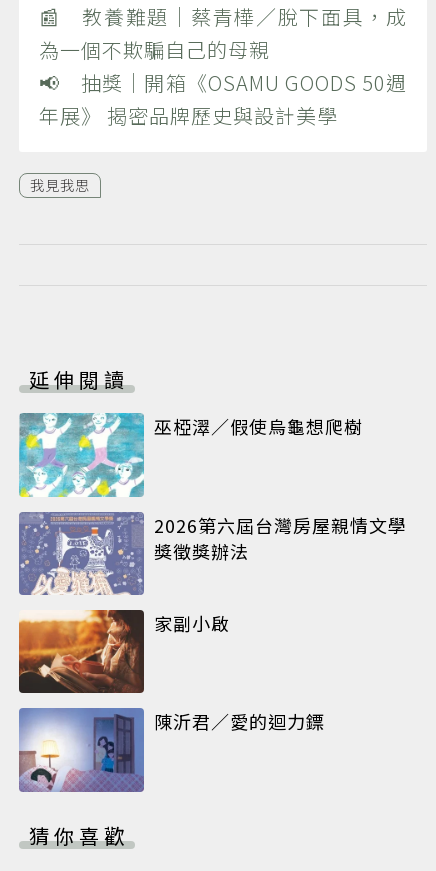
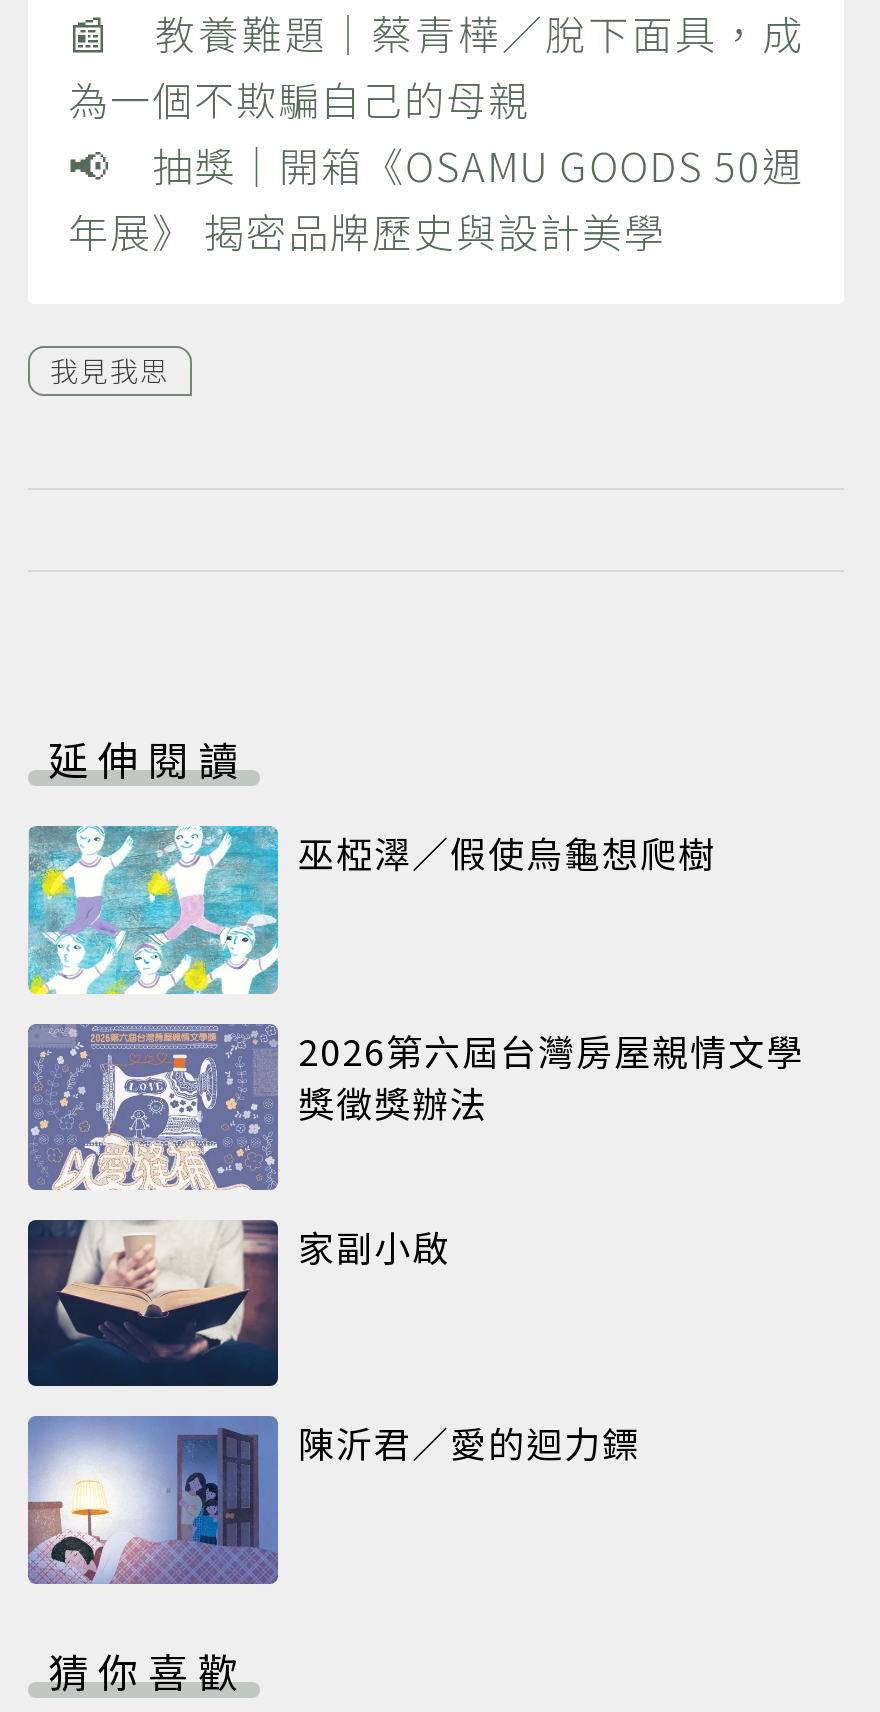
[18,609,144,694] [image] -> [26,1218,278,1386] [image]

